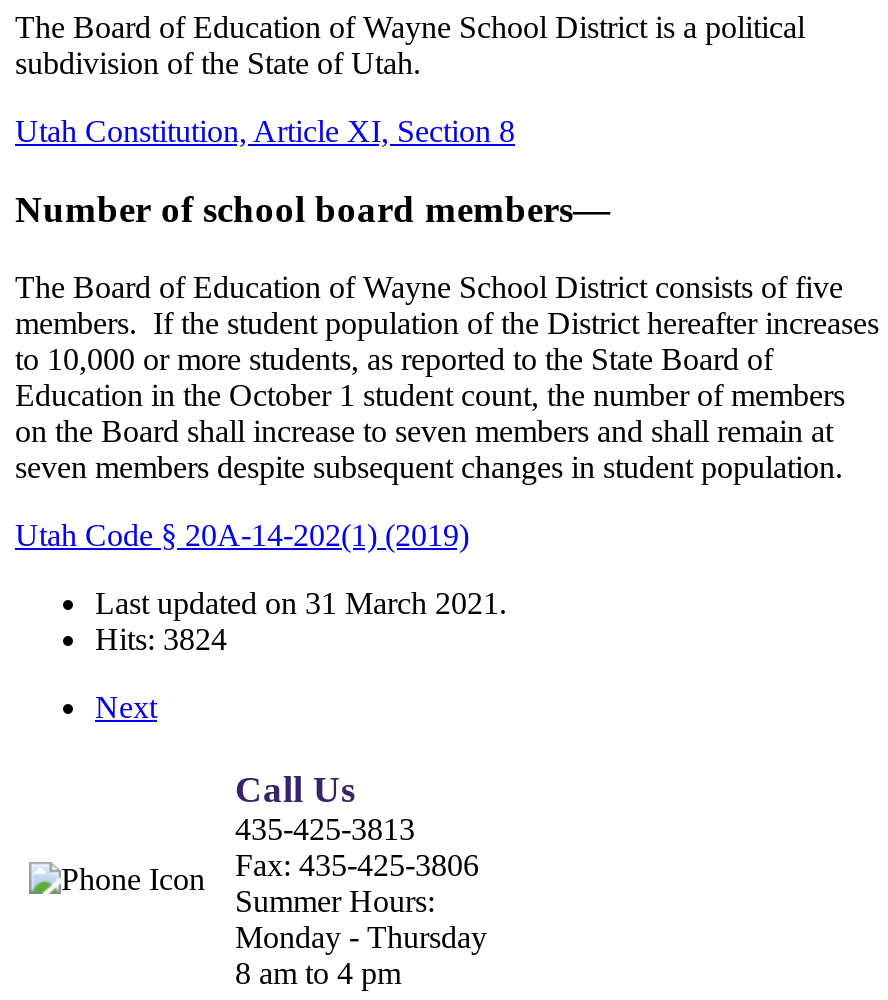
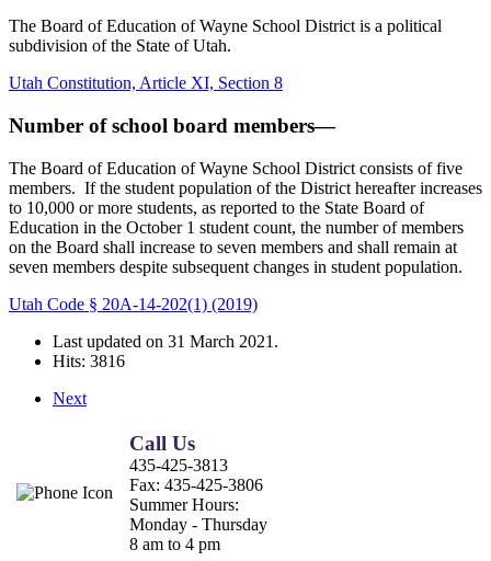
[95,621,227,655] Hits: 3824 -> [53,351,125,370] Hits: 3816

